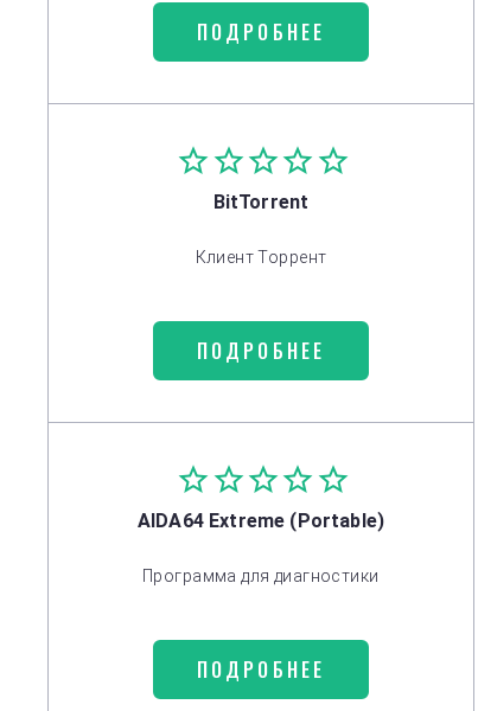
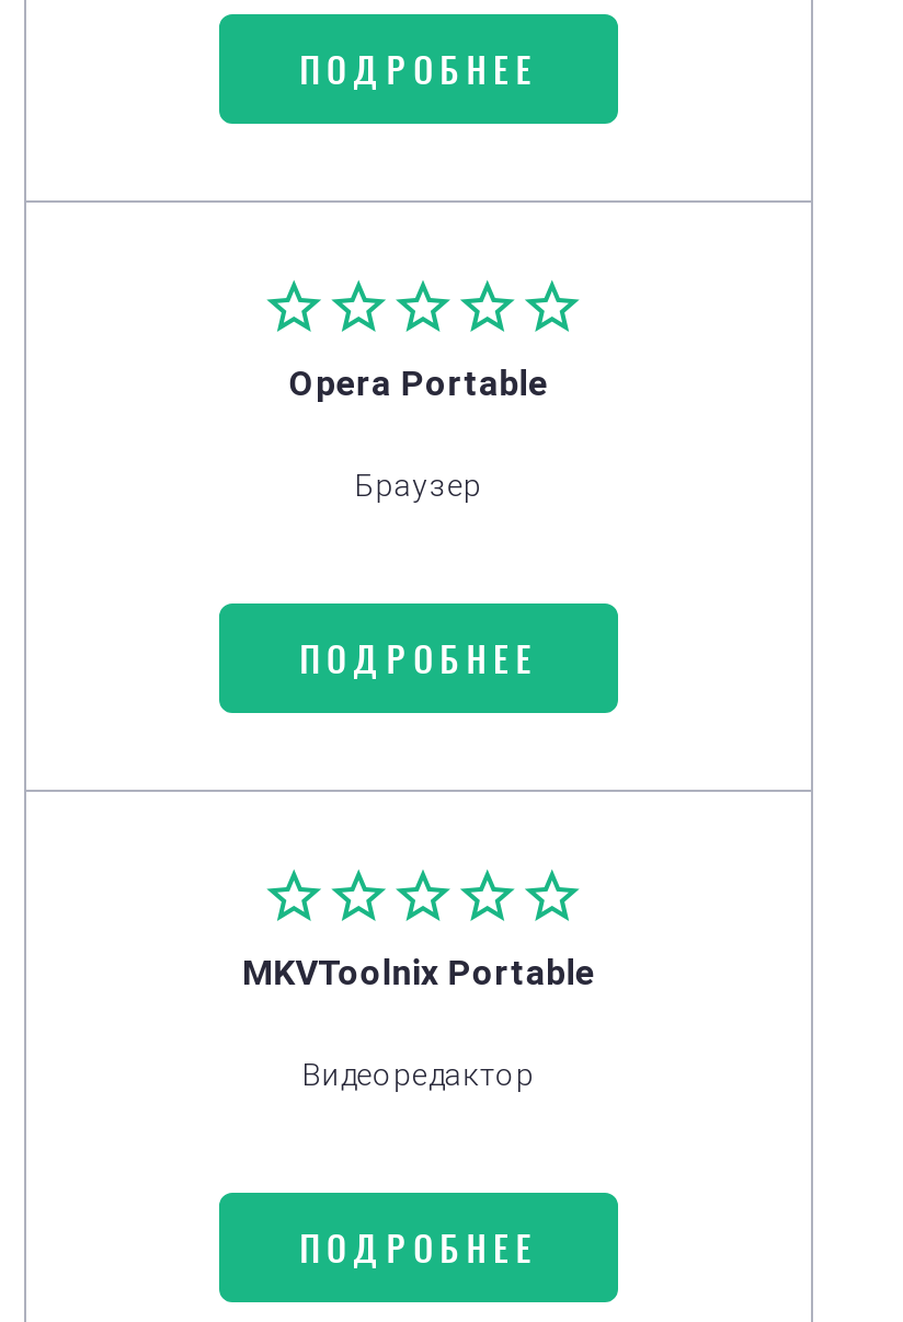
[213,191,309,213] BitTorrent -> [289,362,548,404] Opera Portable
[195,247,327,266] Клиент Торрент -> [355,467,482,502] Браузер
[138,509,384,532] AIDA64 Extreme (Portable) -> [242,951,595,993] MKVToolnix Portable
[142,566,379,585] Программа для диагностики -> [301,1057,535,1092] Видеоредактор

